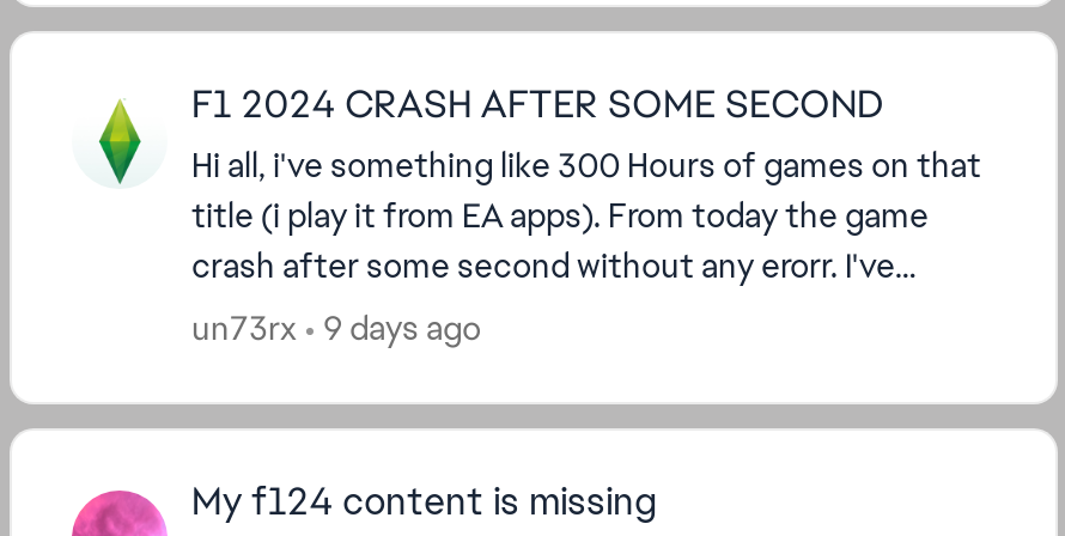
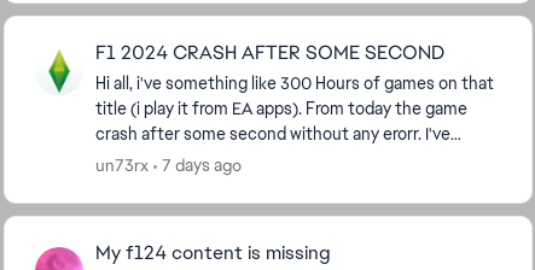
[191,306,481,349] un73rx 9 days ago -> [95,154,242,176] un73rx 7 days ago

